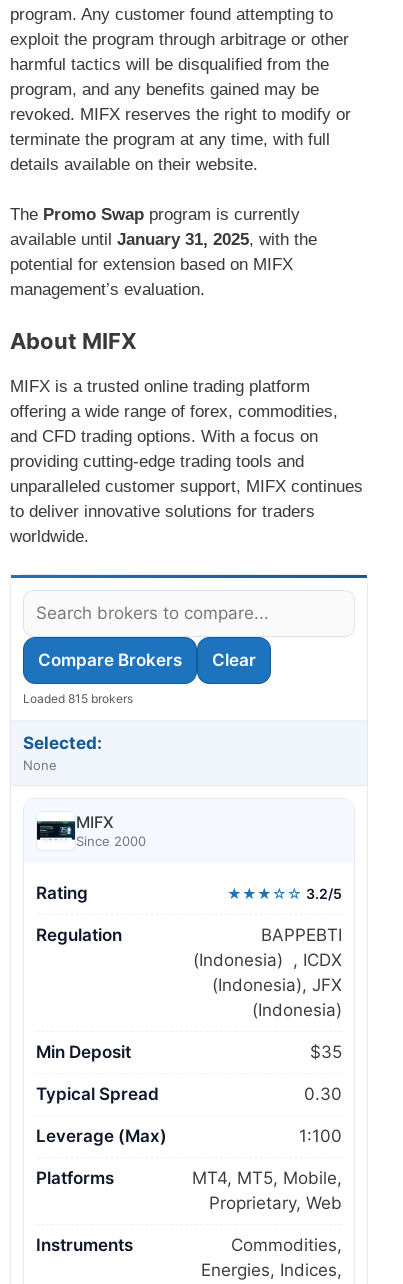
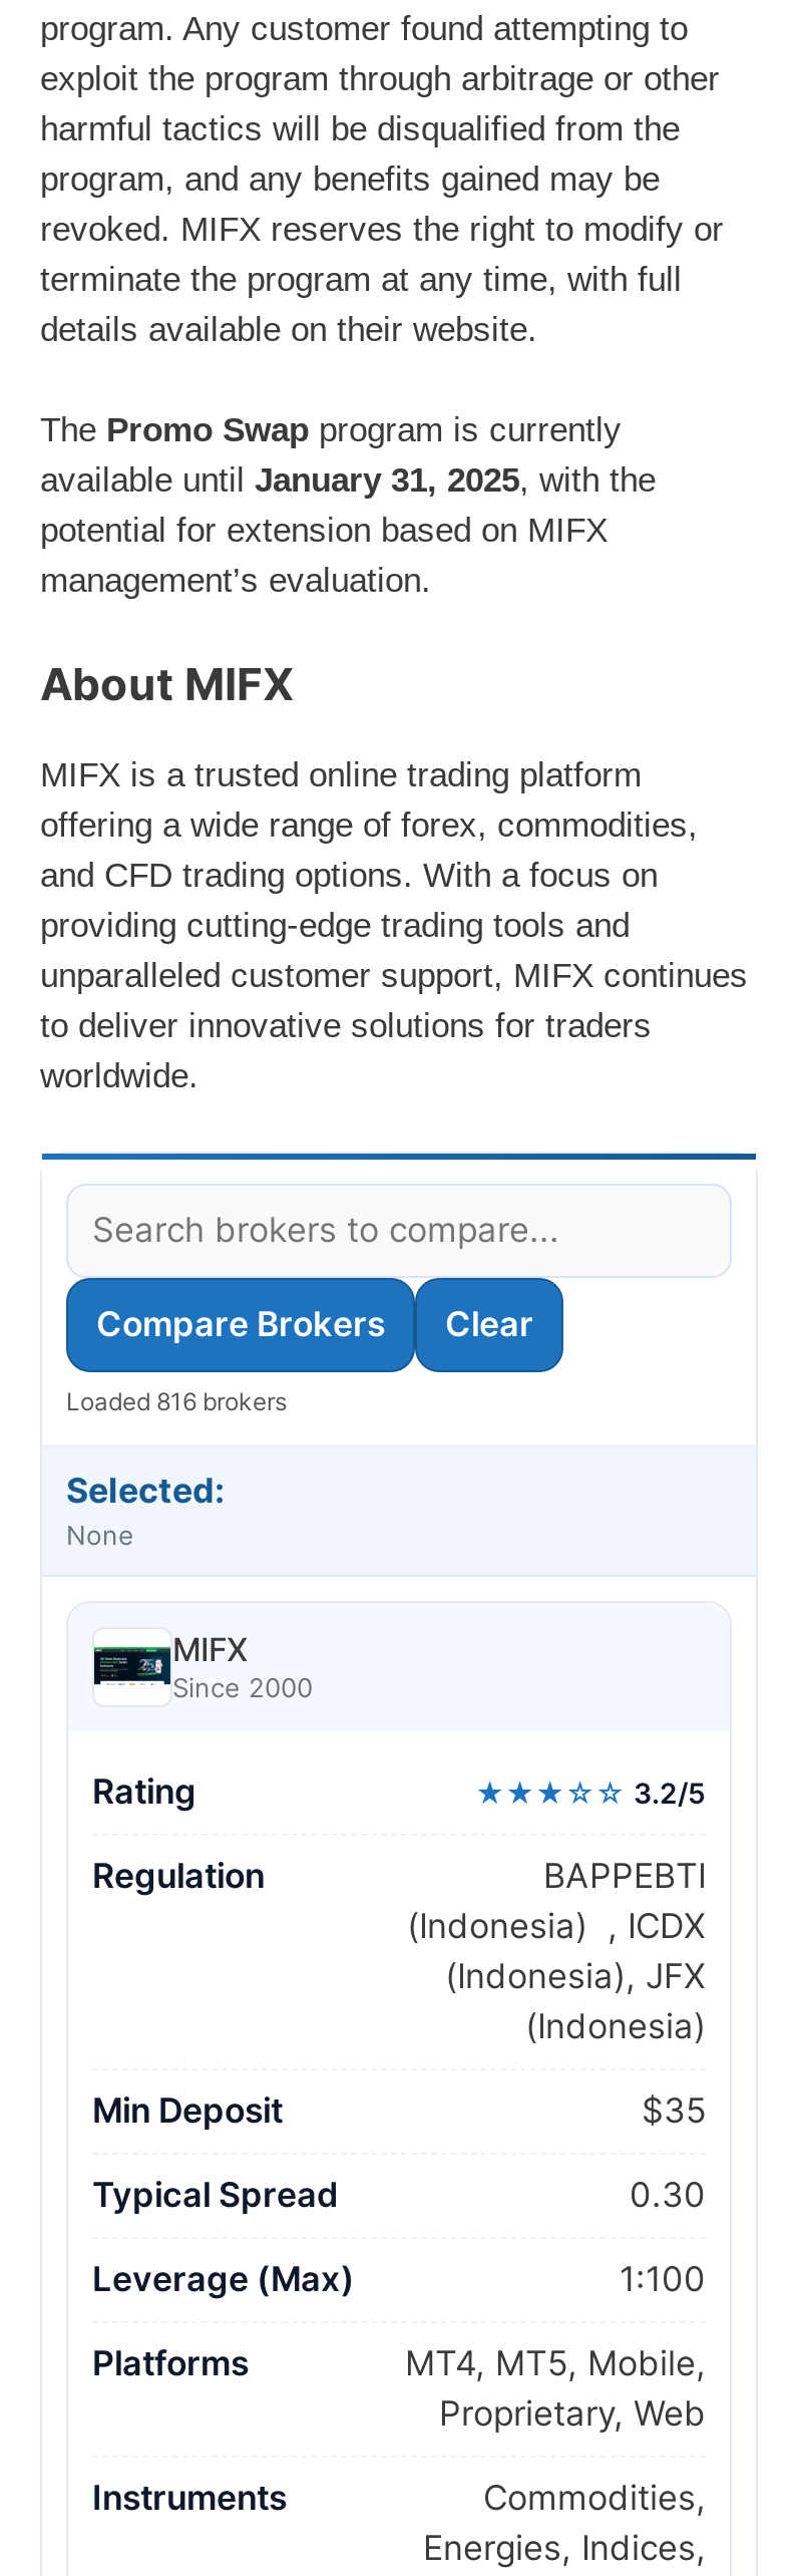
[23,691,133,706] Loaded 815 brokers -> [66,1387,287,1417] Loaded 816 brokers

